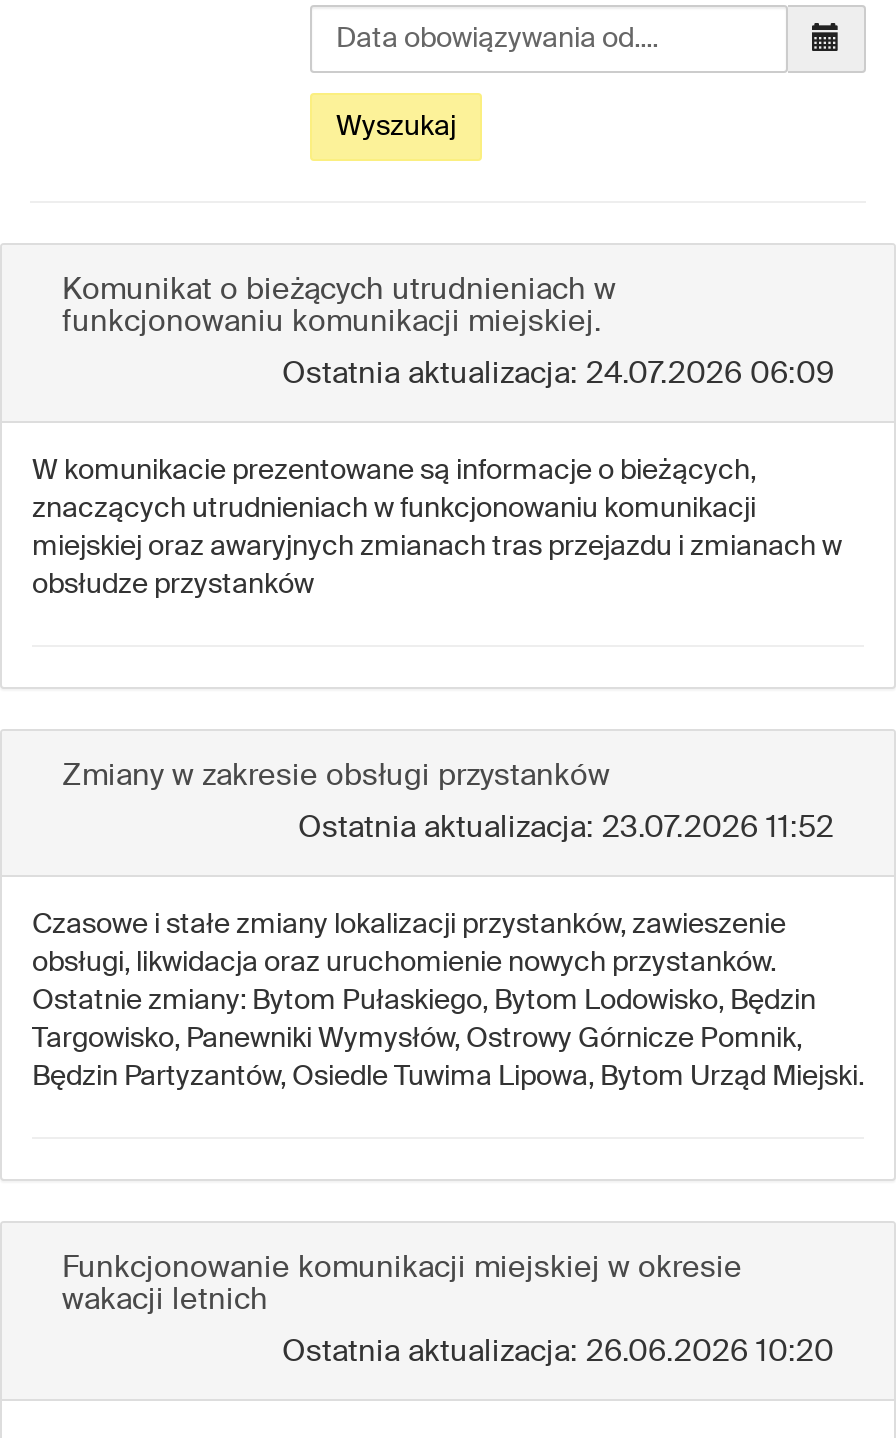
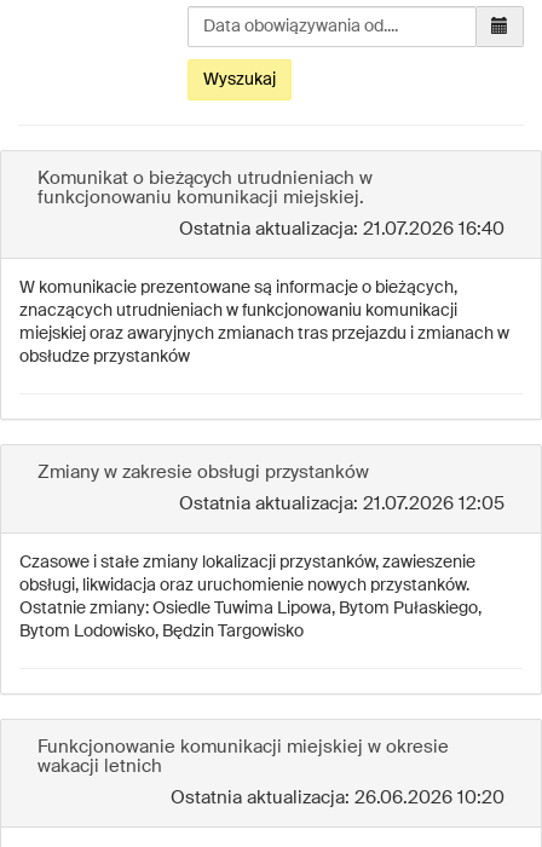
[282,359,834,389] Ostatnia aktualizacja: 24.07.2026 06:09 -> [179,220,504,238] Ostatnia aktualizacja: 21.07.2026 16:40
[298,813,834,843] Ostatnia aktualizacja: 23.07.2026 11:52 -> [179,495,504,513] Ostatnia aktualizacja: 21.07.2026 12:05
[32,987,864,1091] Ostatnie zmiany: Bytom Pułaskiego, Bytom Lodowisko, Będzin | Targowisko, Panewniki Wymysłów, Ostrowy Górnicze Pomnik, | Będzin Partyzantów, Osiedle Tuwima Lipowa, Bytom Urząd Miejski. -> [19,600,482,640] Ostatnie zmiany: Osiedle Tuwima Lipowa, Bytom Pułaskiego, | Bytom Lodowisko, Będzin Targowisko

